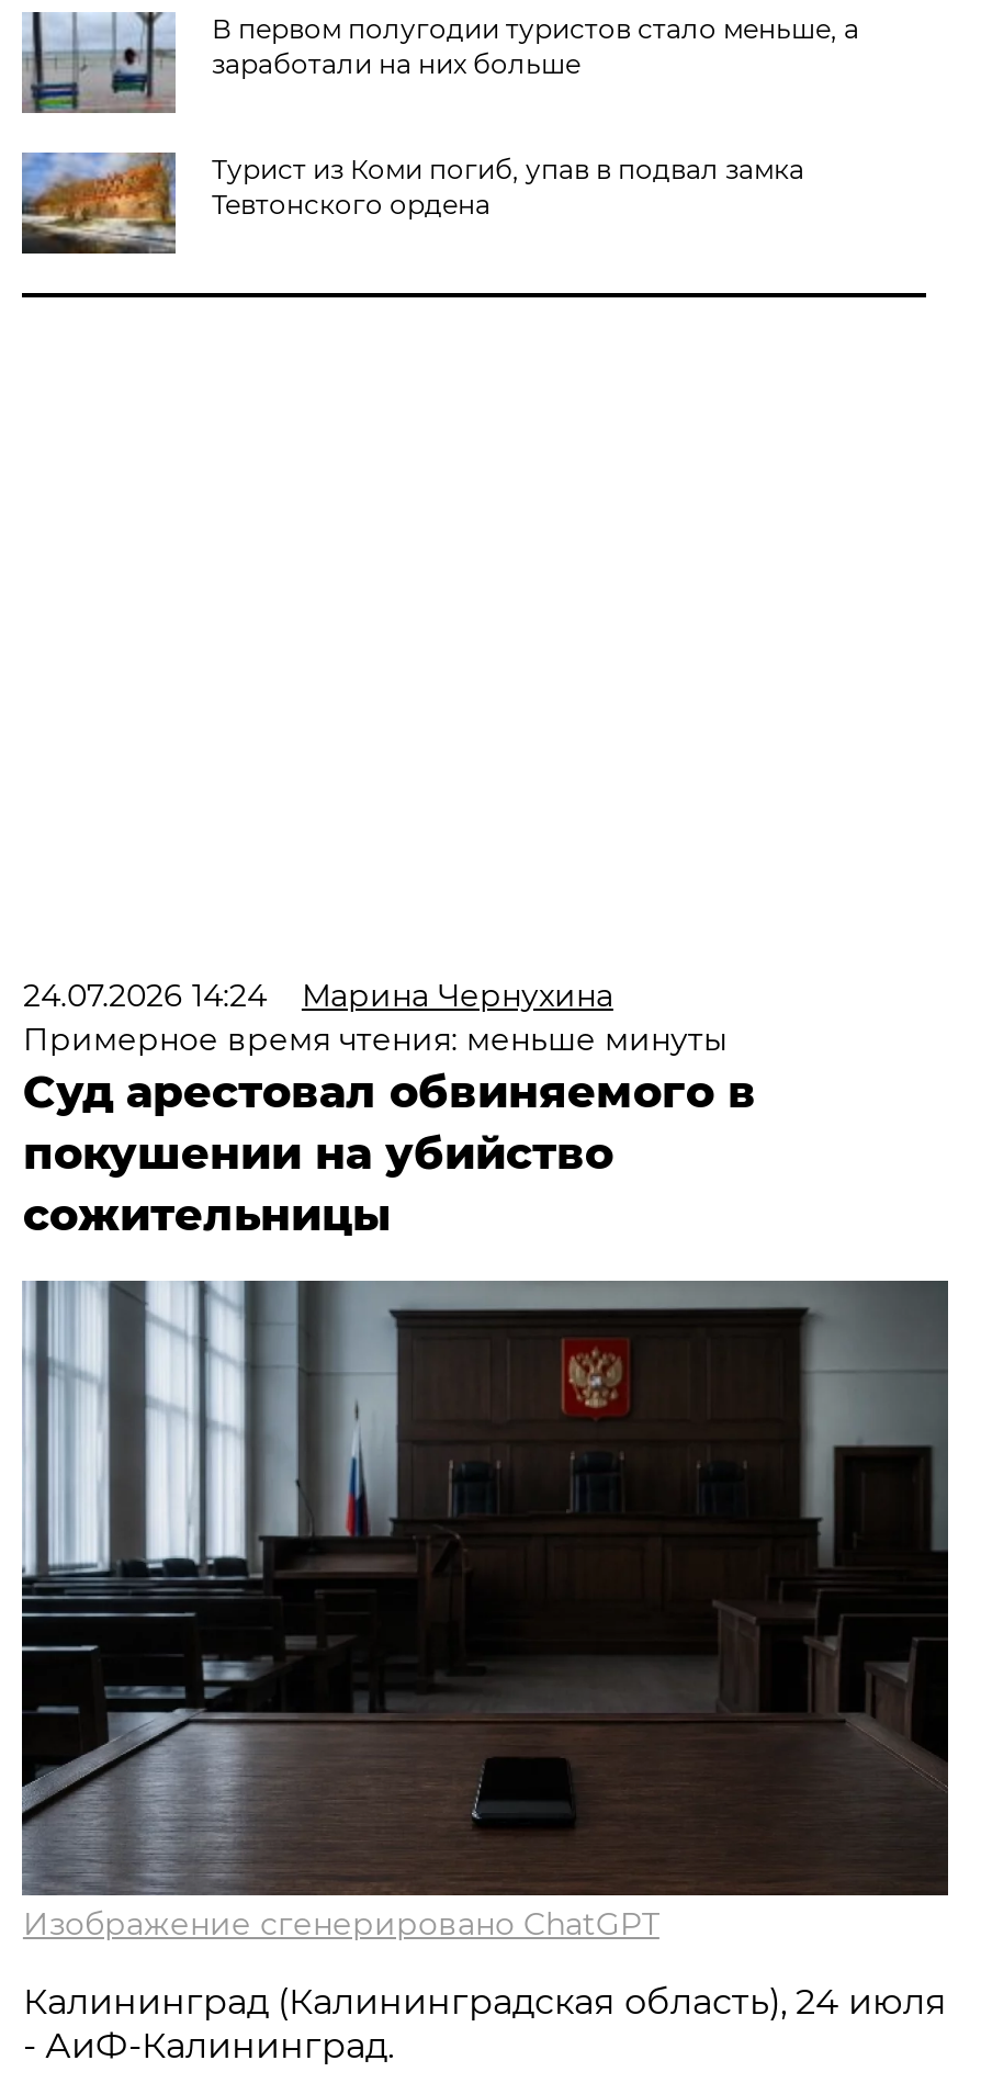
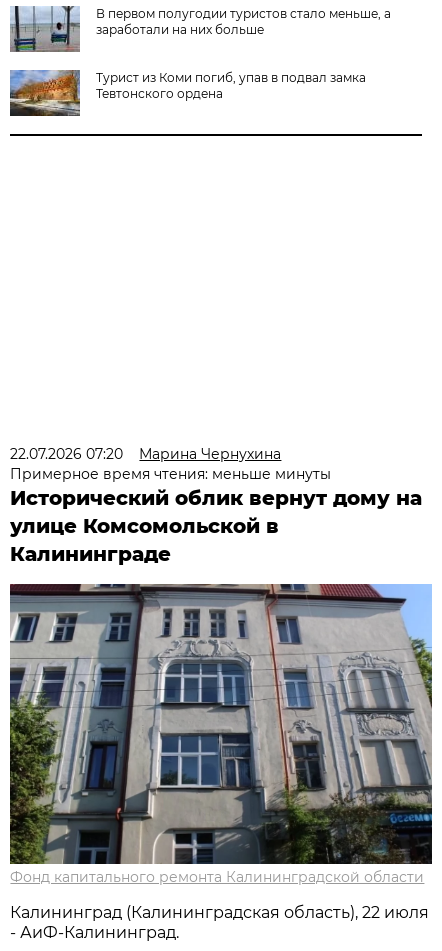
[23,976,613,1015] 24.07.2026 14:24 Марина Чернухина -> [10,445,281,463] 22.07.2026 07:20 Марина Чернухина
[23,1066,756,1241] Суд арестовал обвиняемого в | покушении на убийство | сожительницы -> [10,486,422,566] Исторический облик вернут дому на | улице Комсомольской в | Калининграде
[20,1279,950,1944] [image] | Изображение сгенерировано ChatGPT -> [9,583,433,886] [image] | Фонд капитального ремонта Калининградской области
[23,1981,947,2023] Калининград (Калининградская область), 24 июля -> [10,903,429,922] Калининград (Калининградская область), 22 июля

